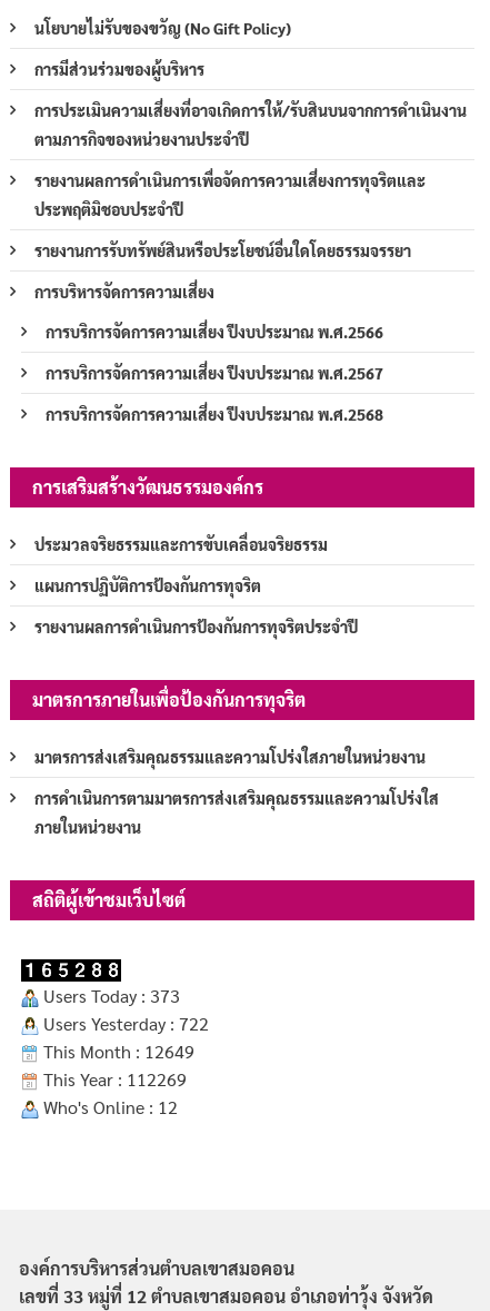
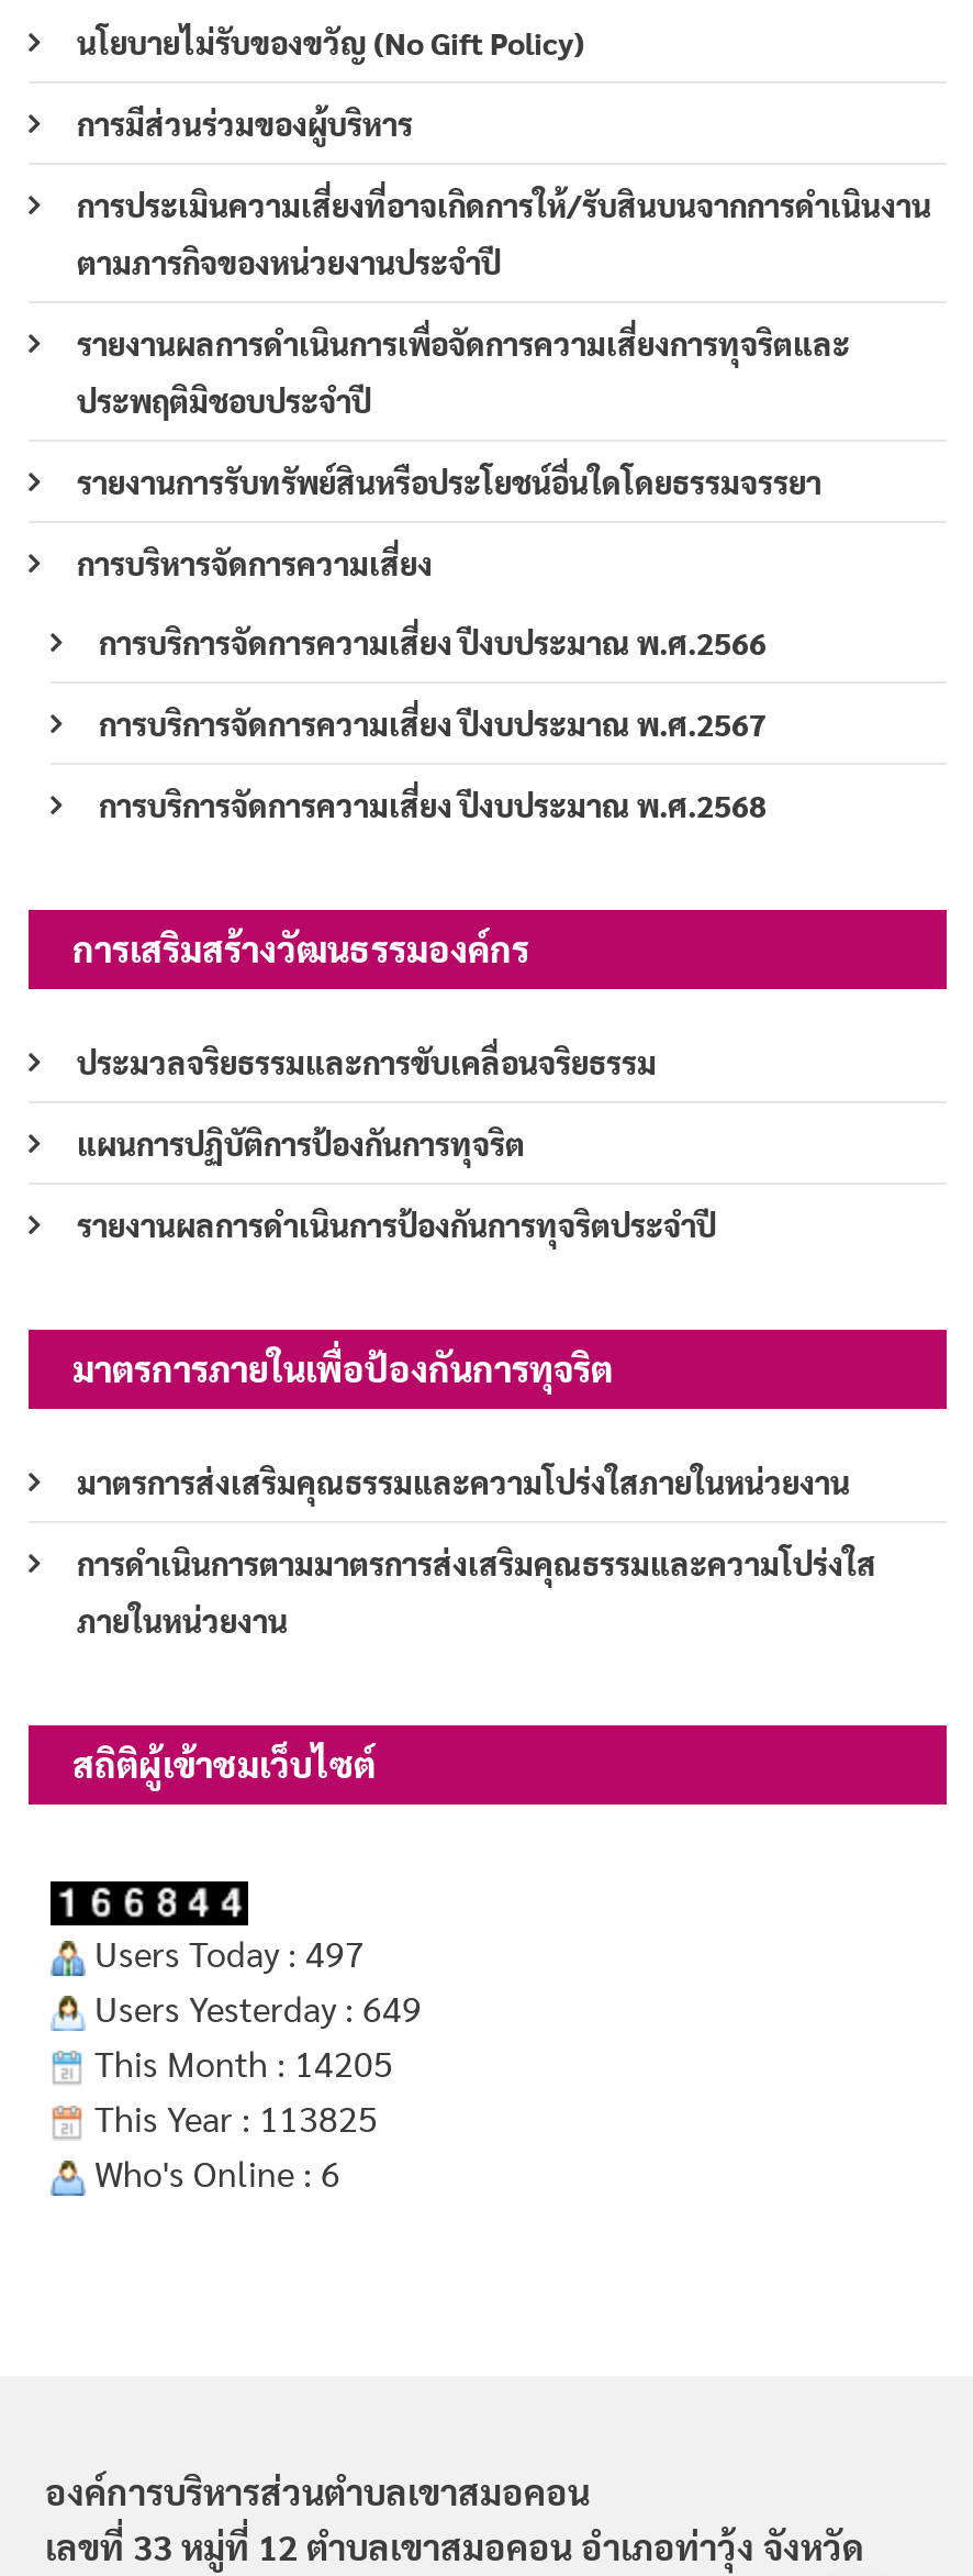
[39,984,180,1007] Users Today : 373 -> [86,1930,365,1976] Users Today : 497
[39,1012,209,1035] Users Yesterday : 722 -> [86,1985,422,2031] Users Yesterday : 649
[39,1040,194,1063] This Month : 12649 -> [86,2040,393,2086] This Month : 14205
[39,1067,187,1091] This Year : 112269 -> [86,2095,378,2141] This Year : 113825
[39,1095,178,1119] Who's Online : 12 -> [86,2150,340,2196] Who's Online : 6

